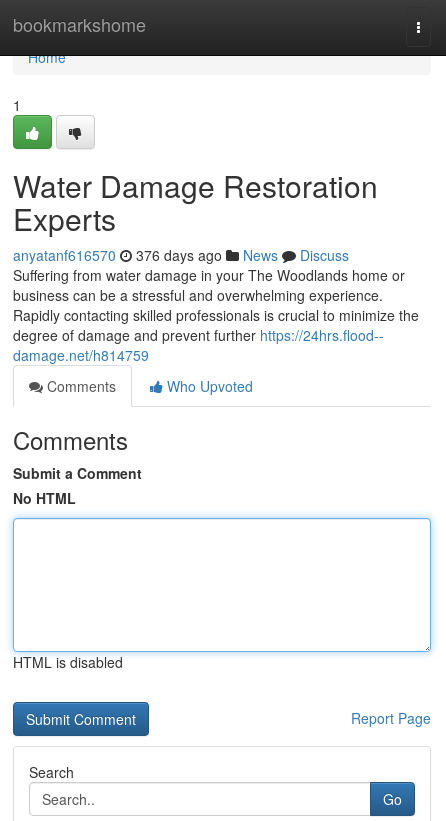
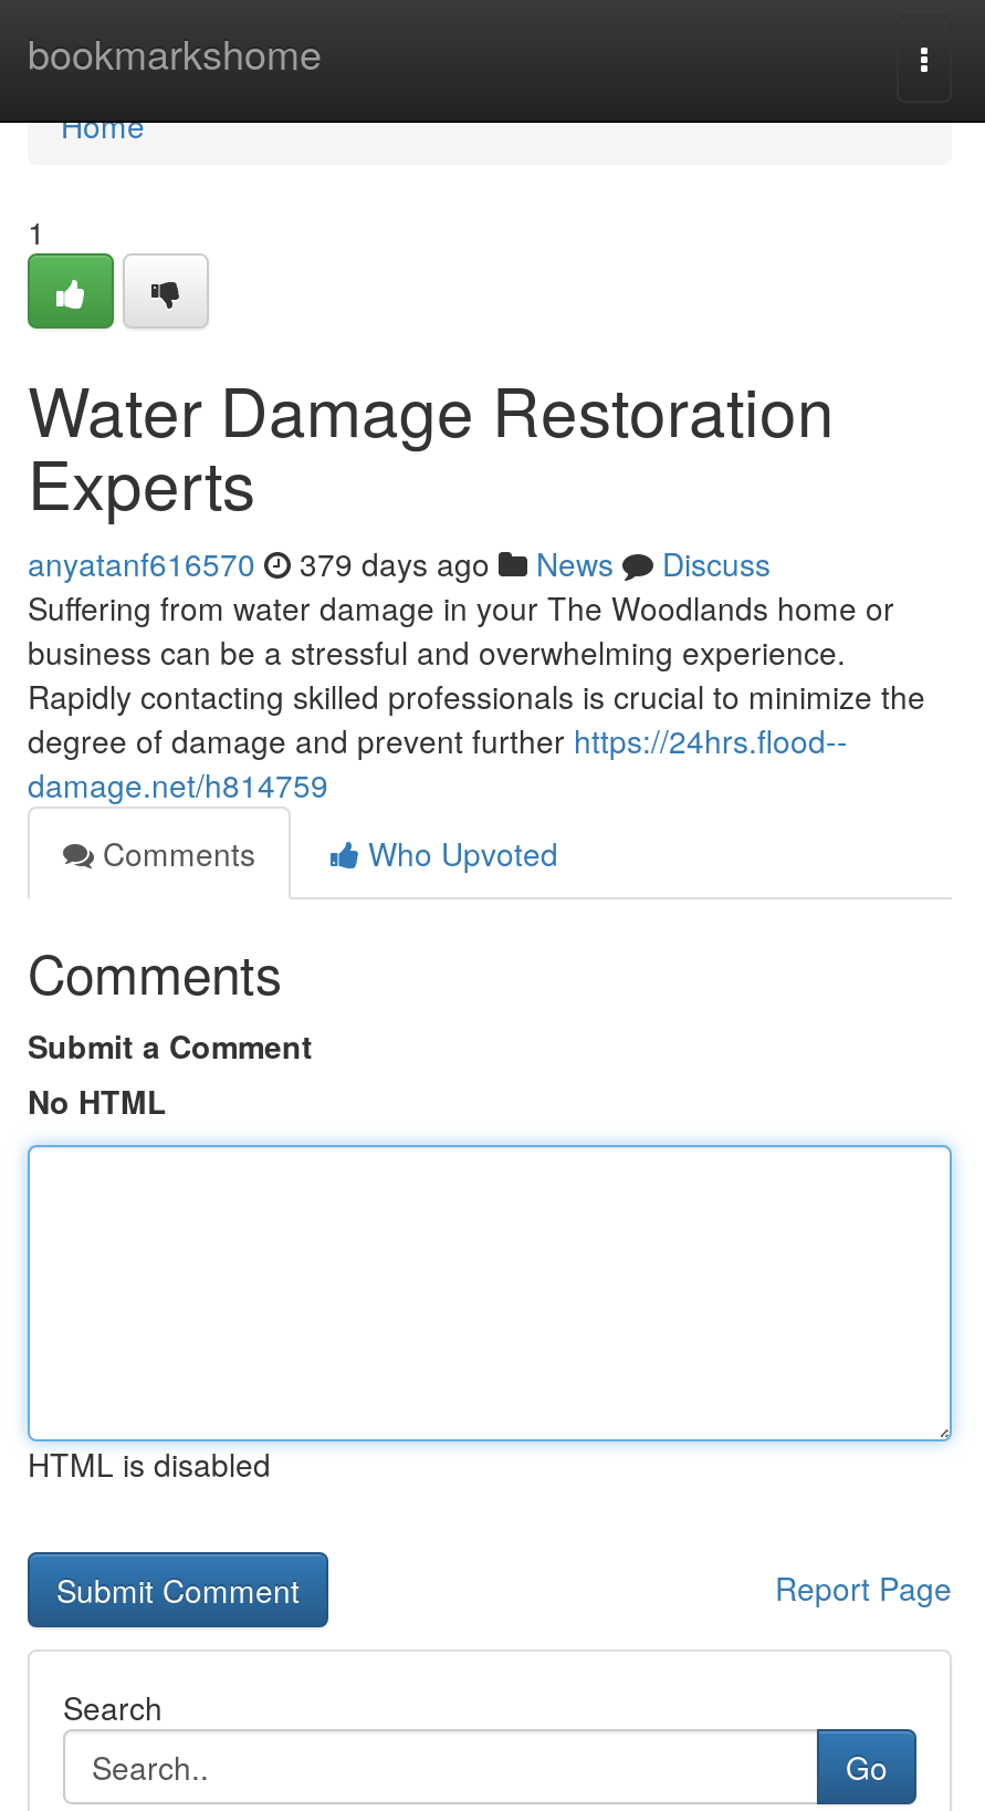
[13,245,349,265] anyatanf616570 376 days ago News Discuss -> [28,541,771,585] anyatanf616570 379 days ago News Discuss

